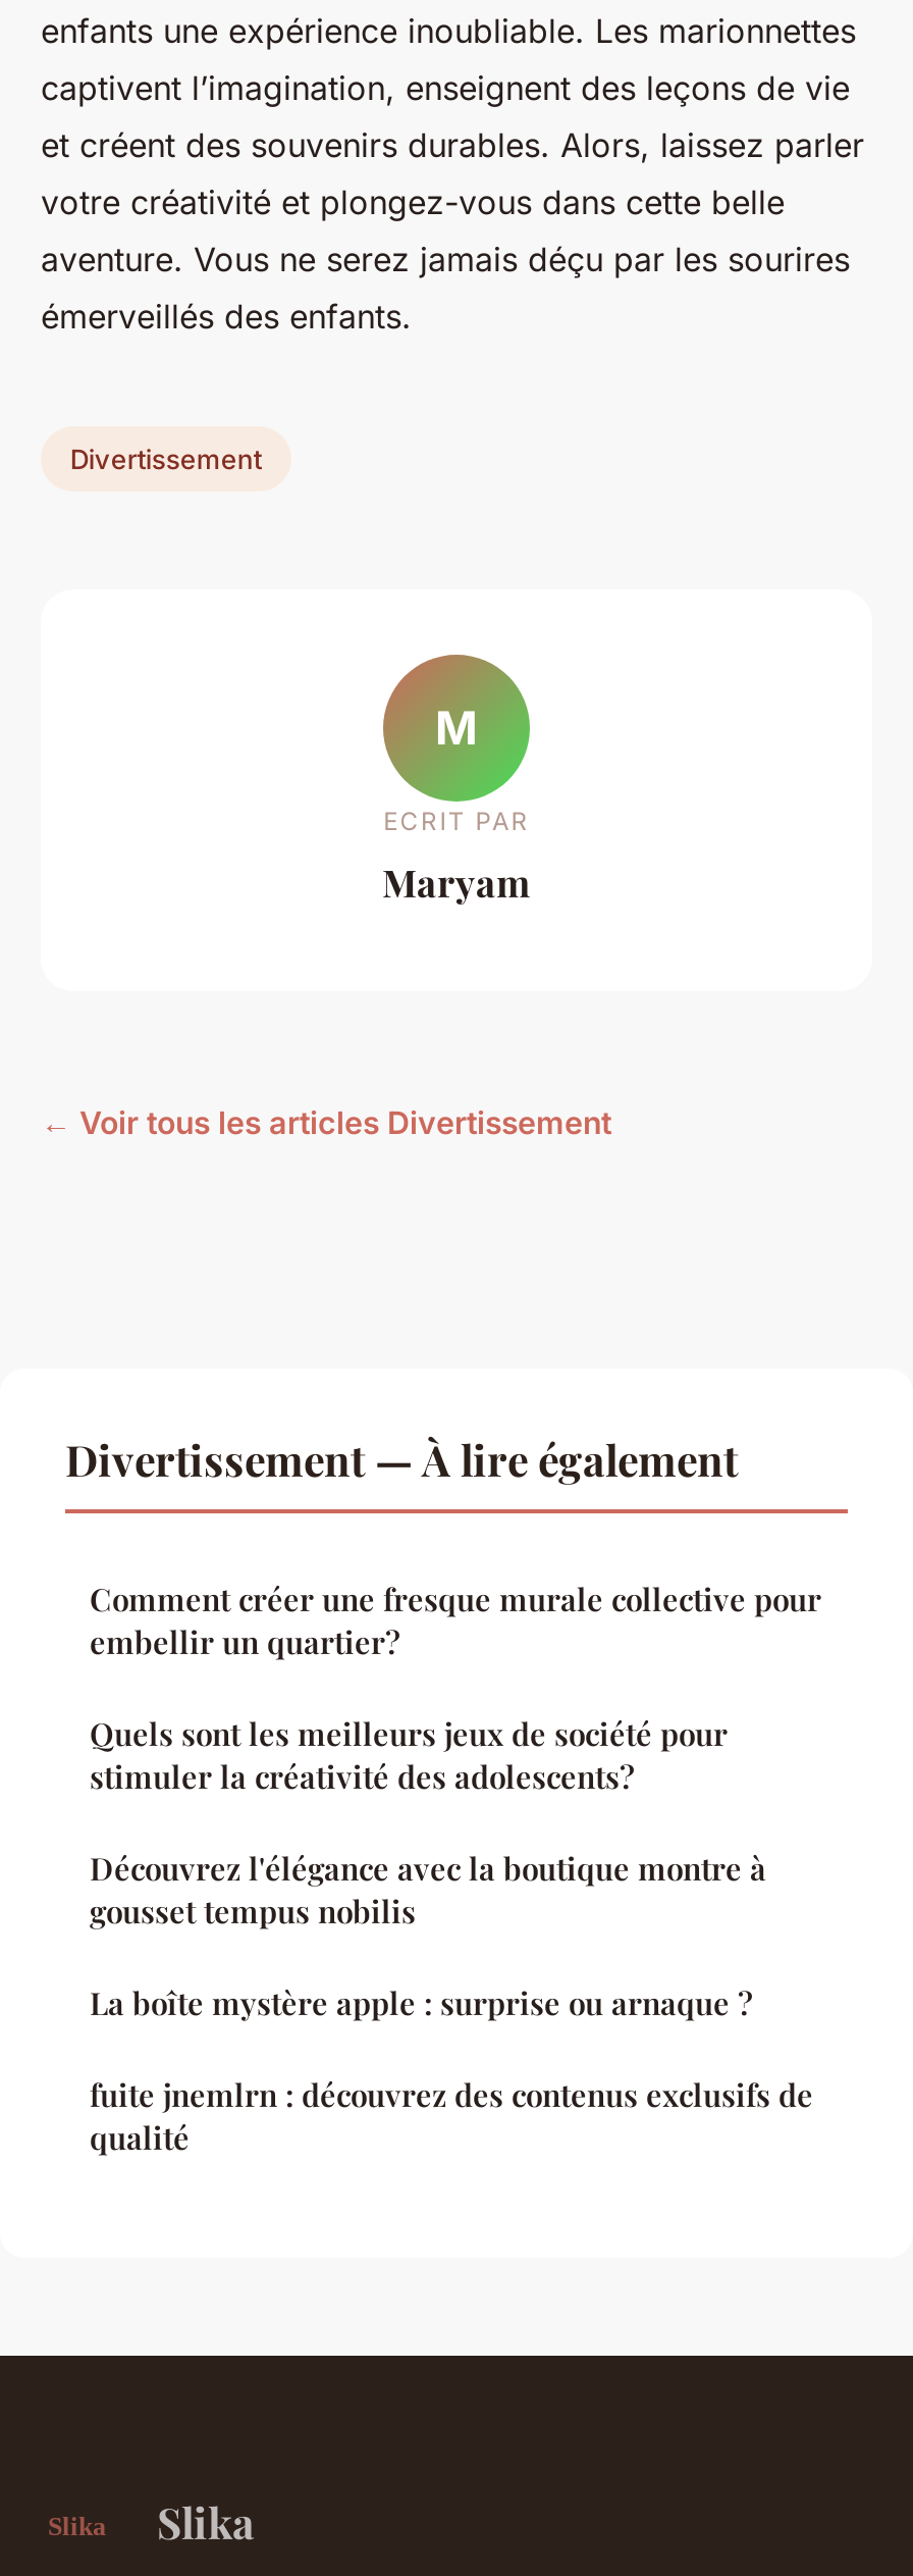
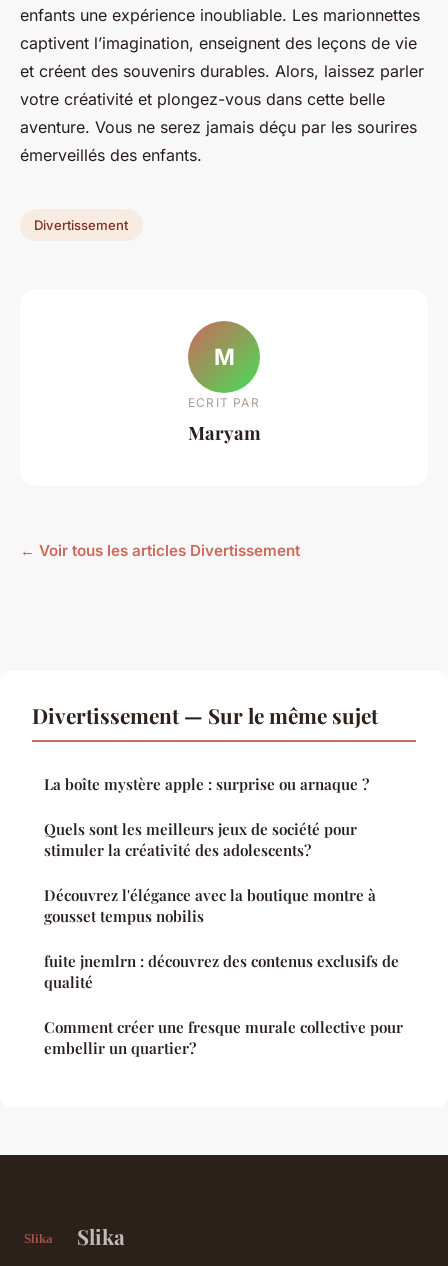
[65,1430,738,1487] Divertissement — À lire également -> [32,701,378,729] Divertissement — Sur le même sujet
moved [90,1579,821,1663] -> [44,1017,403,1058]: Comment créer une fresque murale collective pour | embellir un quartier?
moved [90,1714,766,1932] -> [44,819,376,926]: Quels sont les meilleurs jeux de société pour | stimuler la créativité des adolescents? | Découvrez l'élégance avec la boutique montre à | gousset tempus nobilis
moved [90,1983,752,2024] -> [44,774,369,794]: La boîte mystère apple : surprise ou arnaque ?
moved [90,2075,813,2158] -> [44,951,399,992]: fuite jnemlrn : découvrez des contenus exclusifs de | qualité

